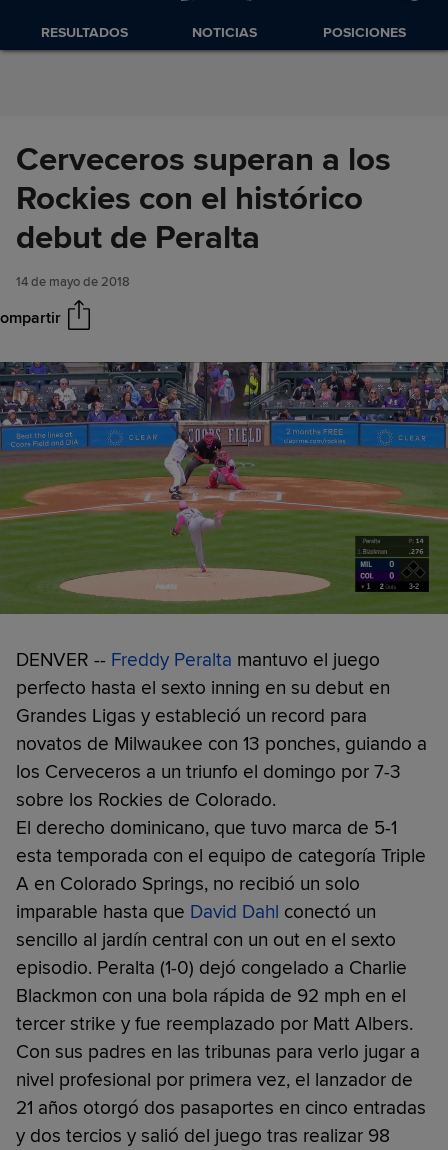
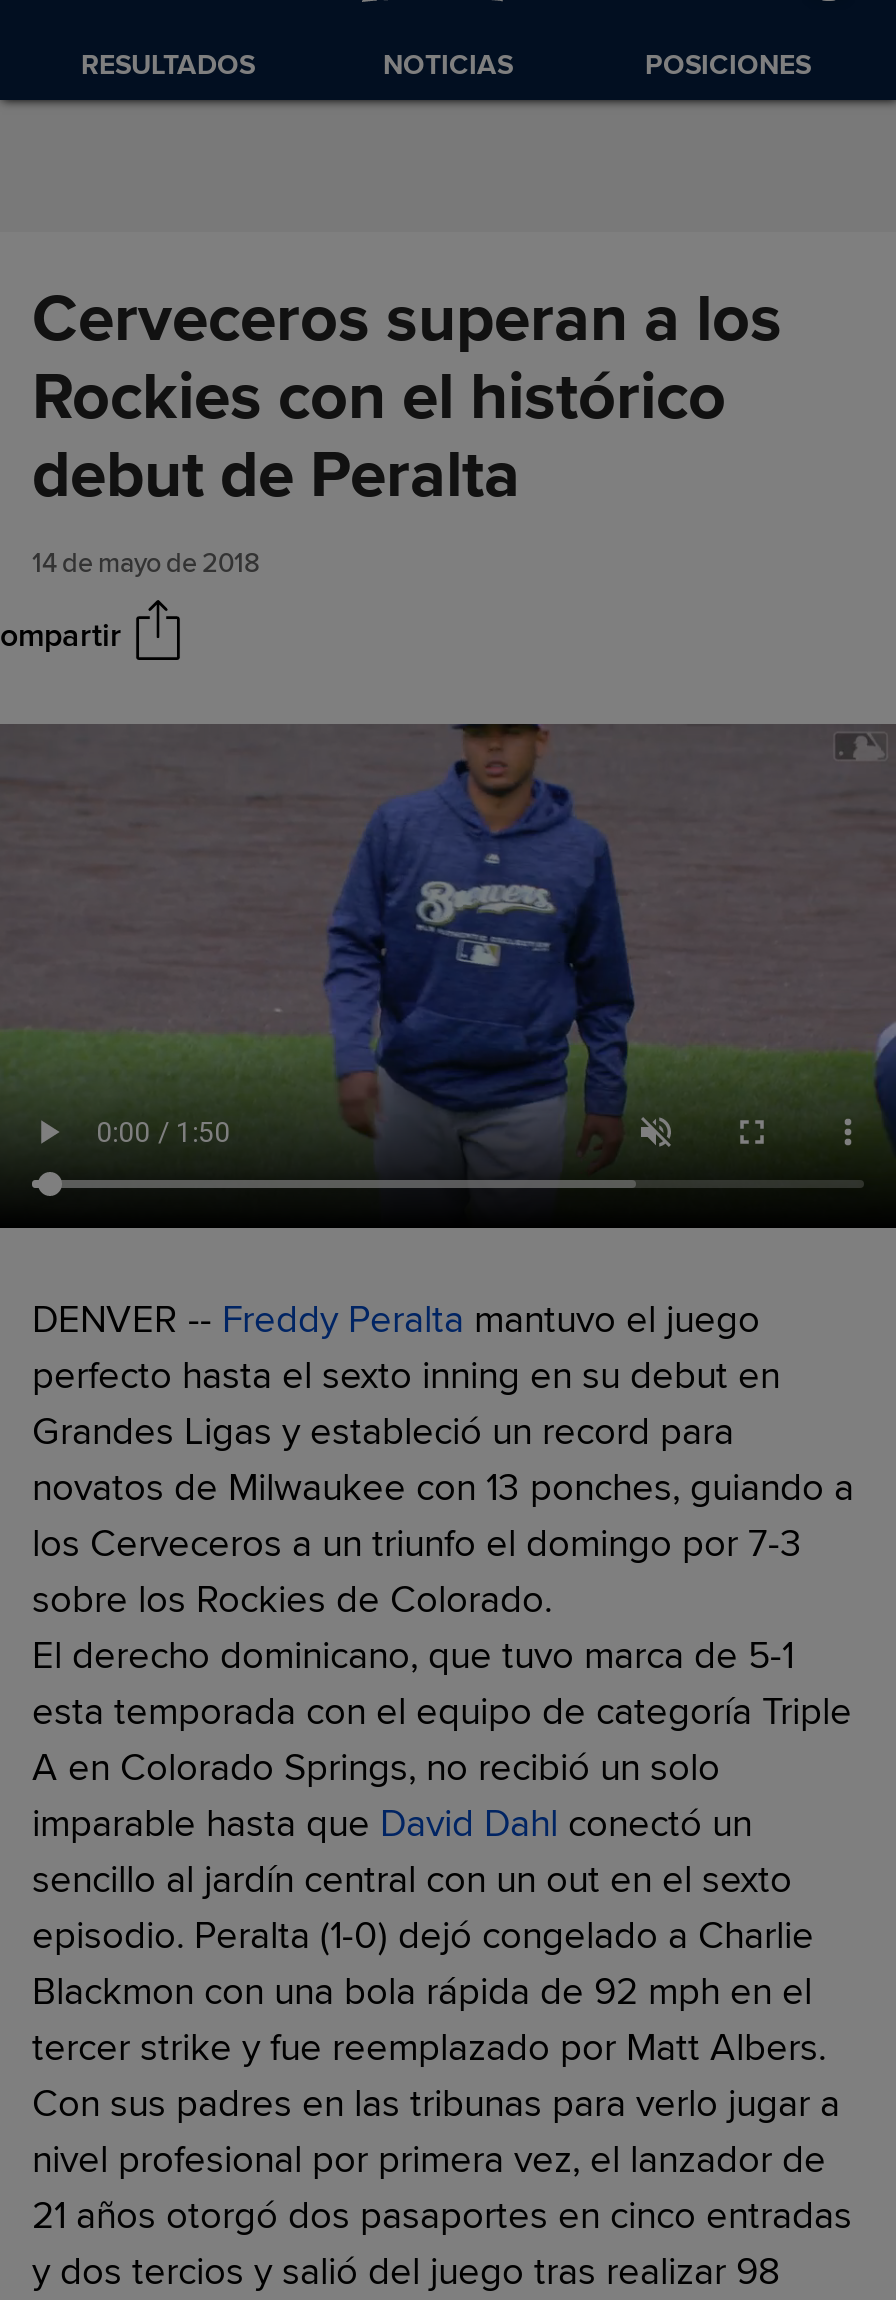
[3,362,445,615] [image] -> [6,722,890,1230] [image]

